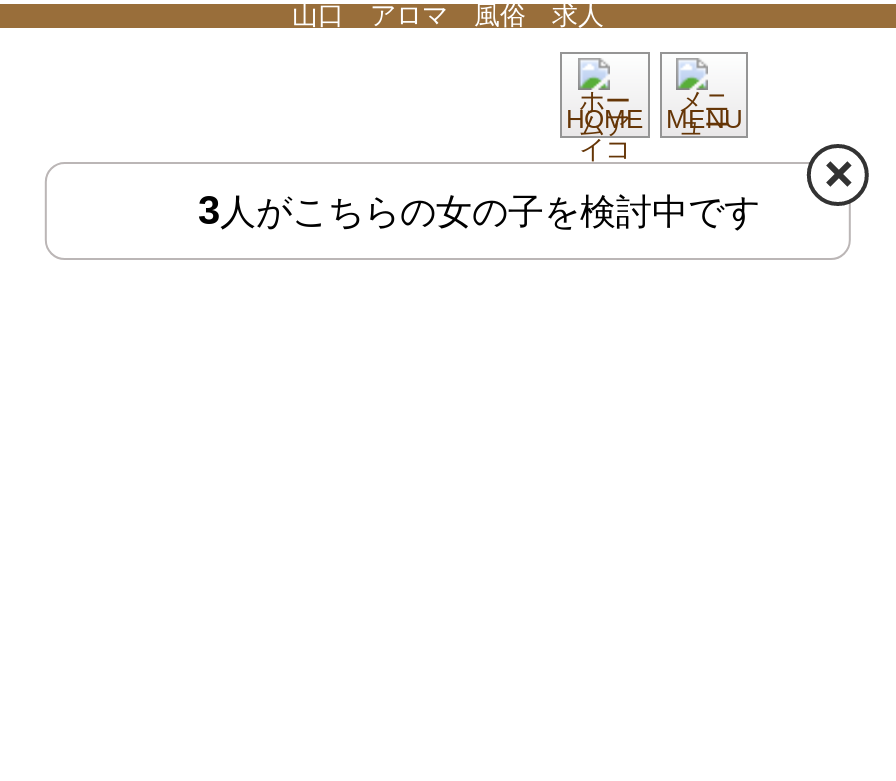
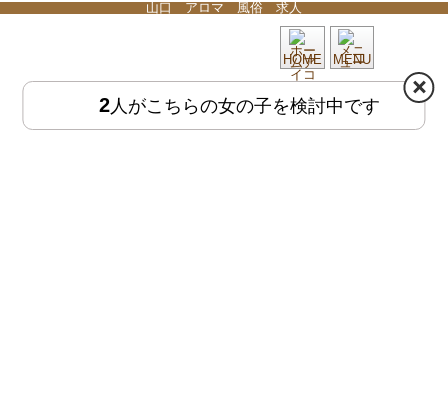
[198,188,760,232] 3人がこちらの女の子を検討中です -> [99,94,380,116] 2人がこちらの女の子を検討中です

